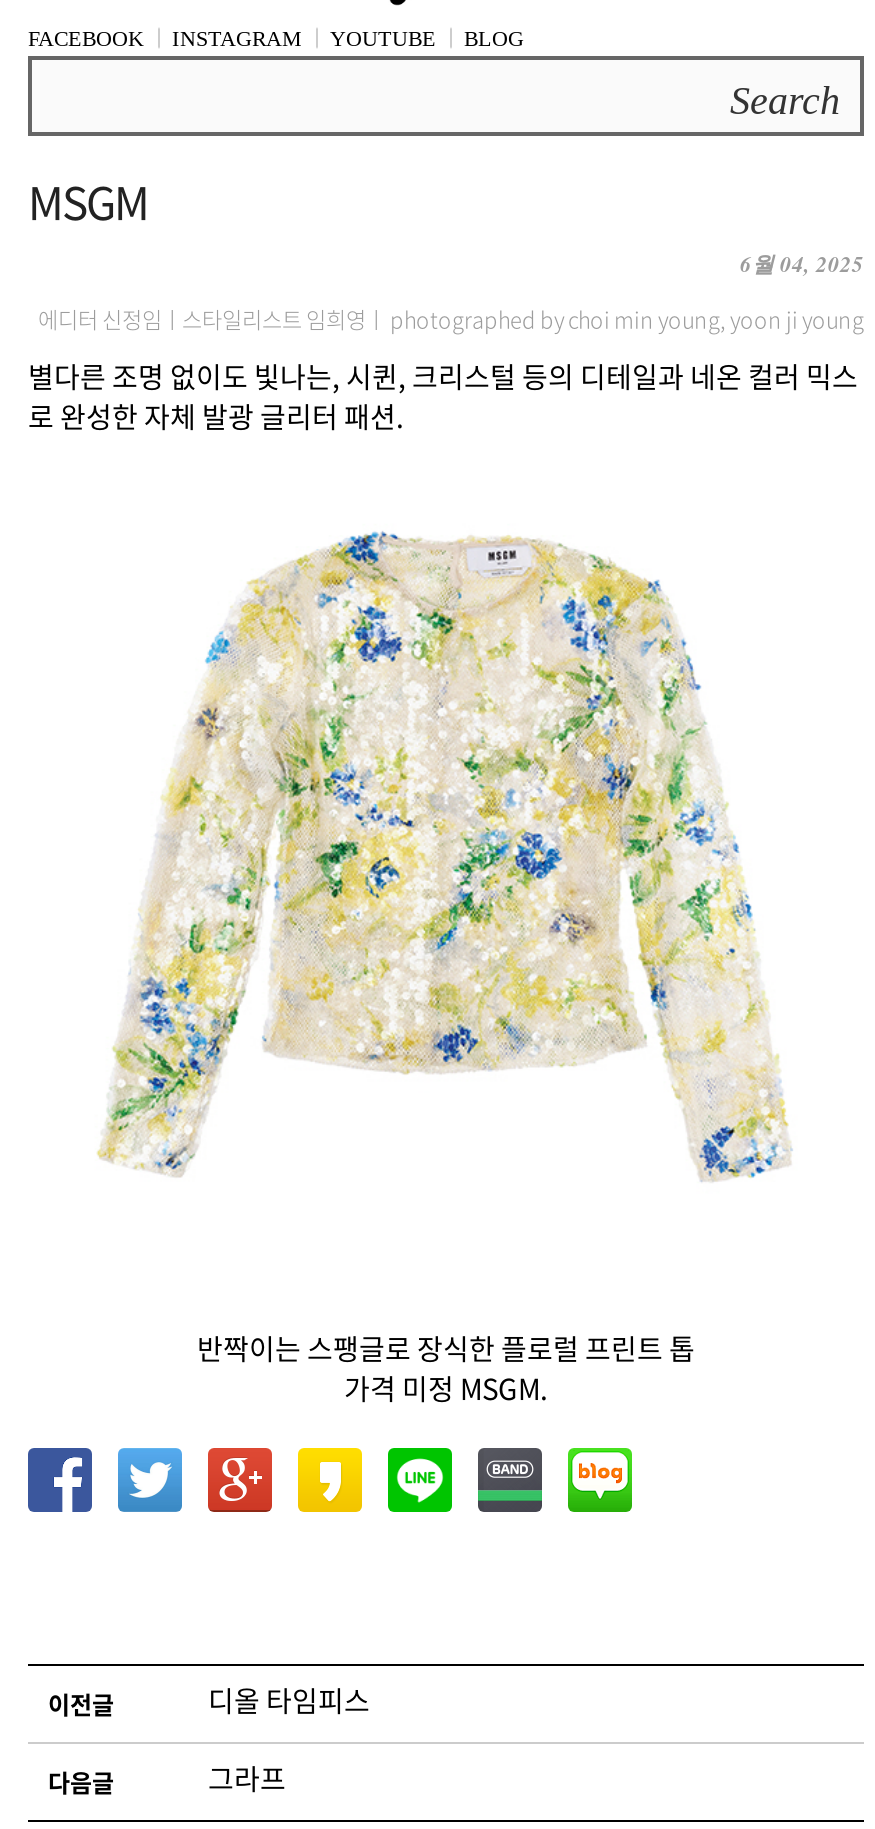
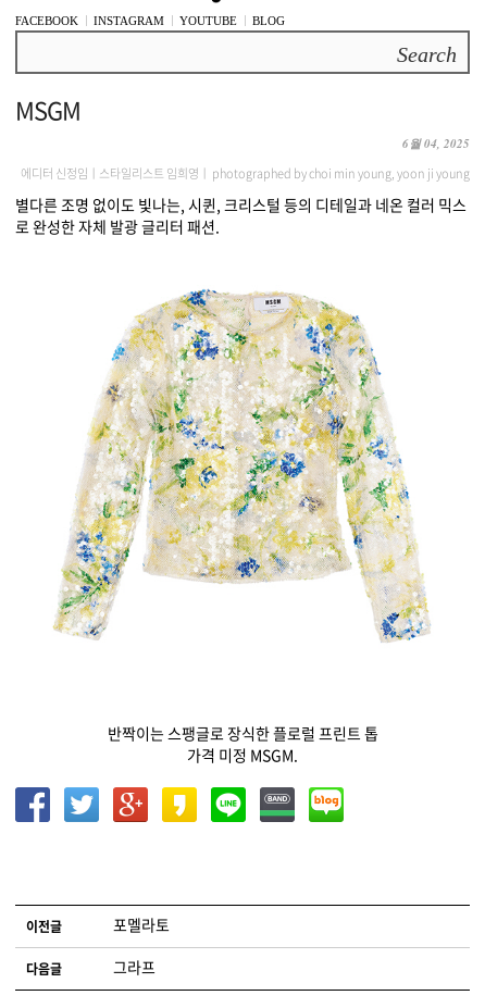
[208,1680,370,1720] 디올 타임피스 -> [113,914,170,935] 포멜라토

